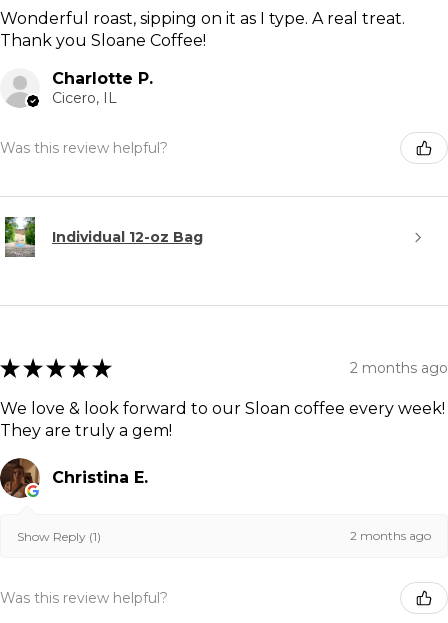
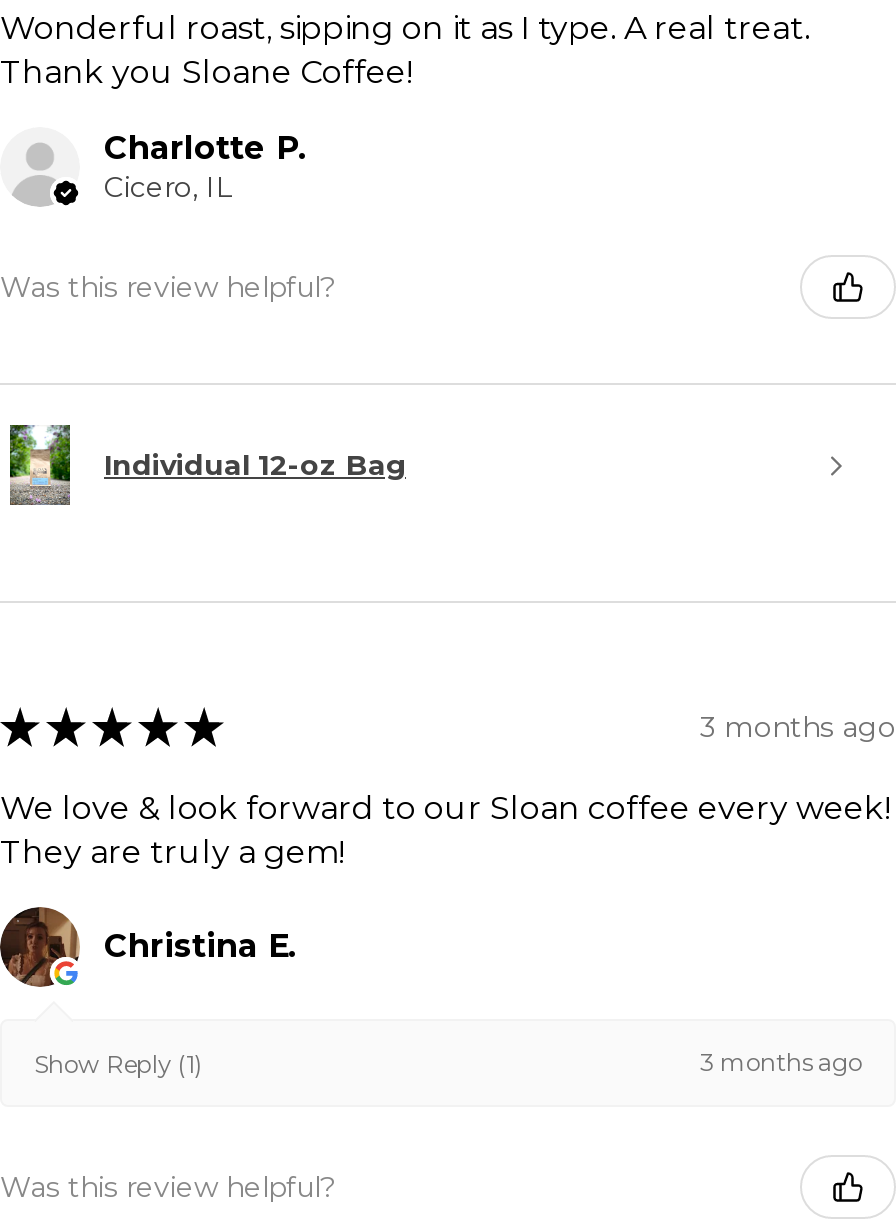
[350,358,448,376] 2 months ago -> [700,708,896,744] 3 months ago
[350,528,431,543] 2 months ago -> [700,1047,862,1077] 3 months ago

